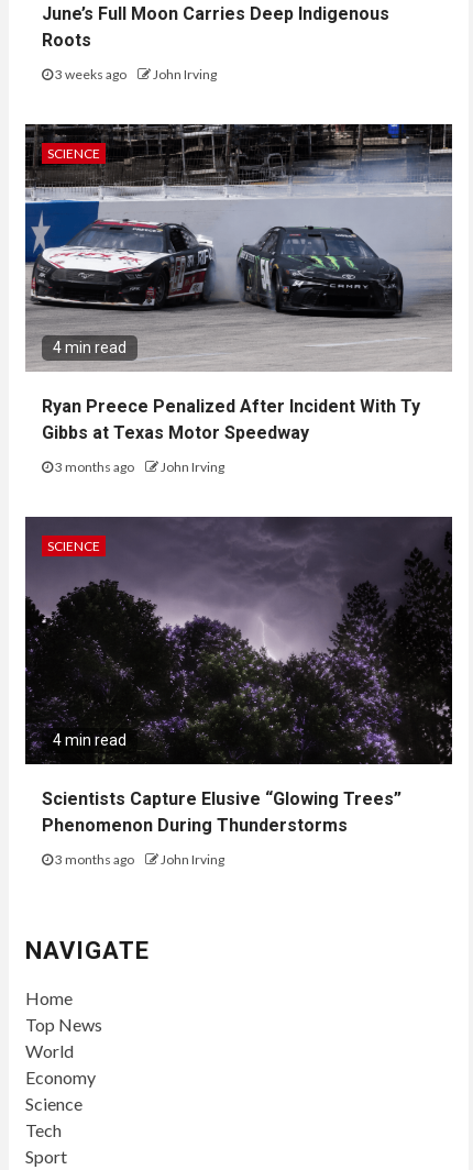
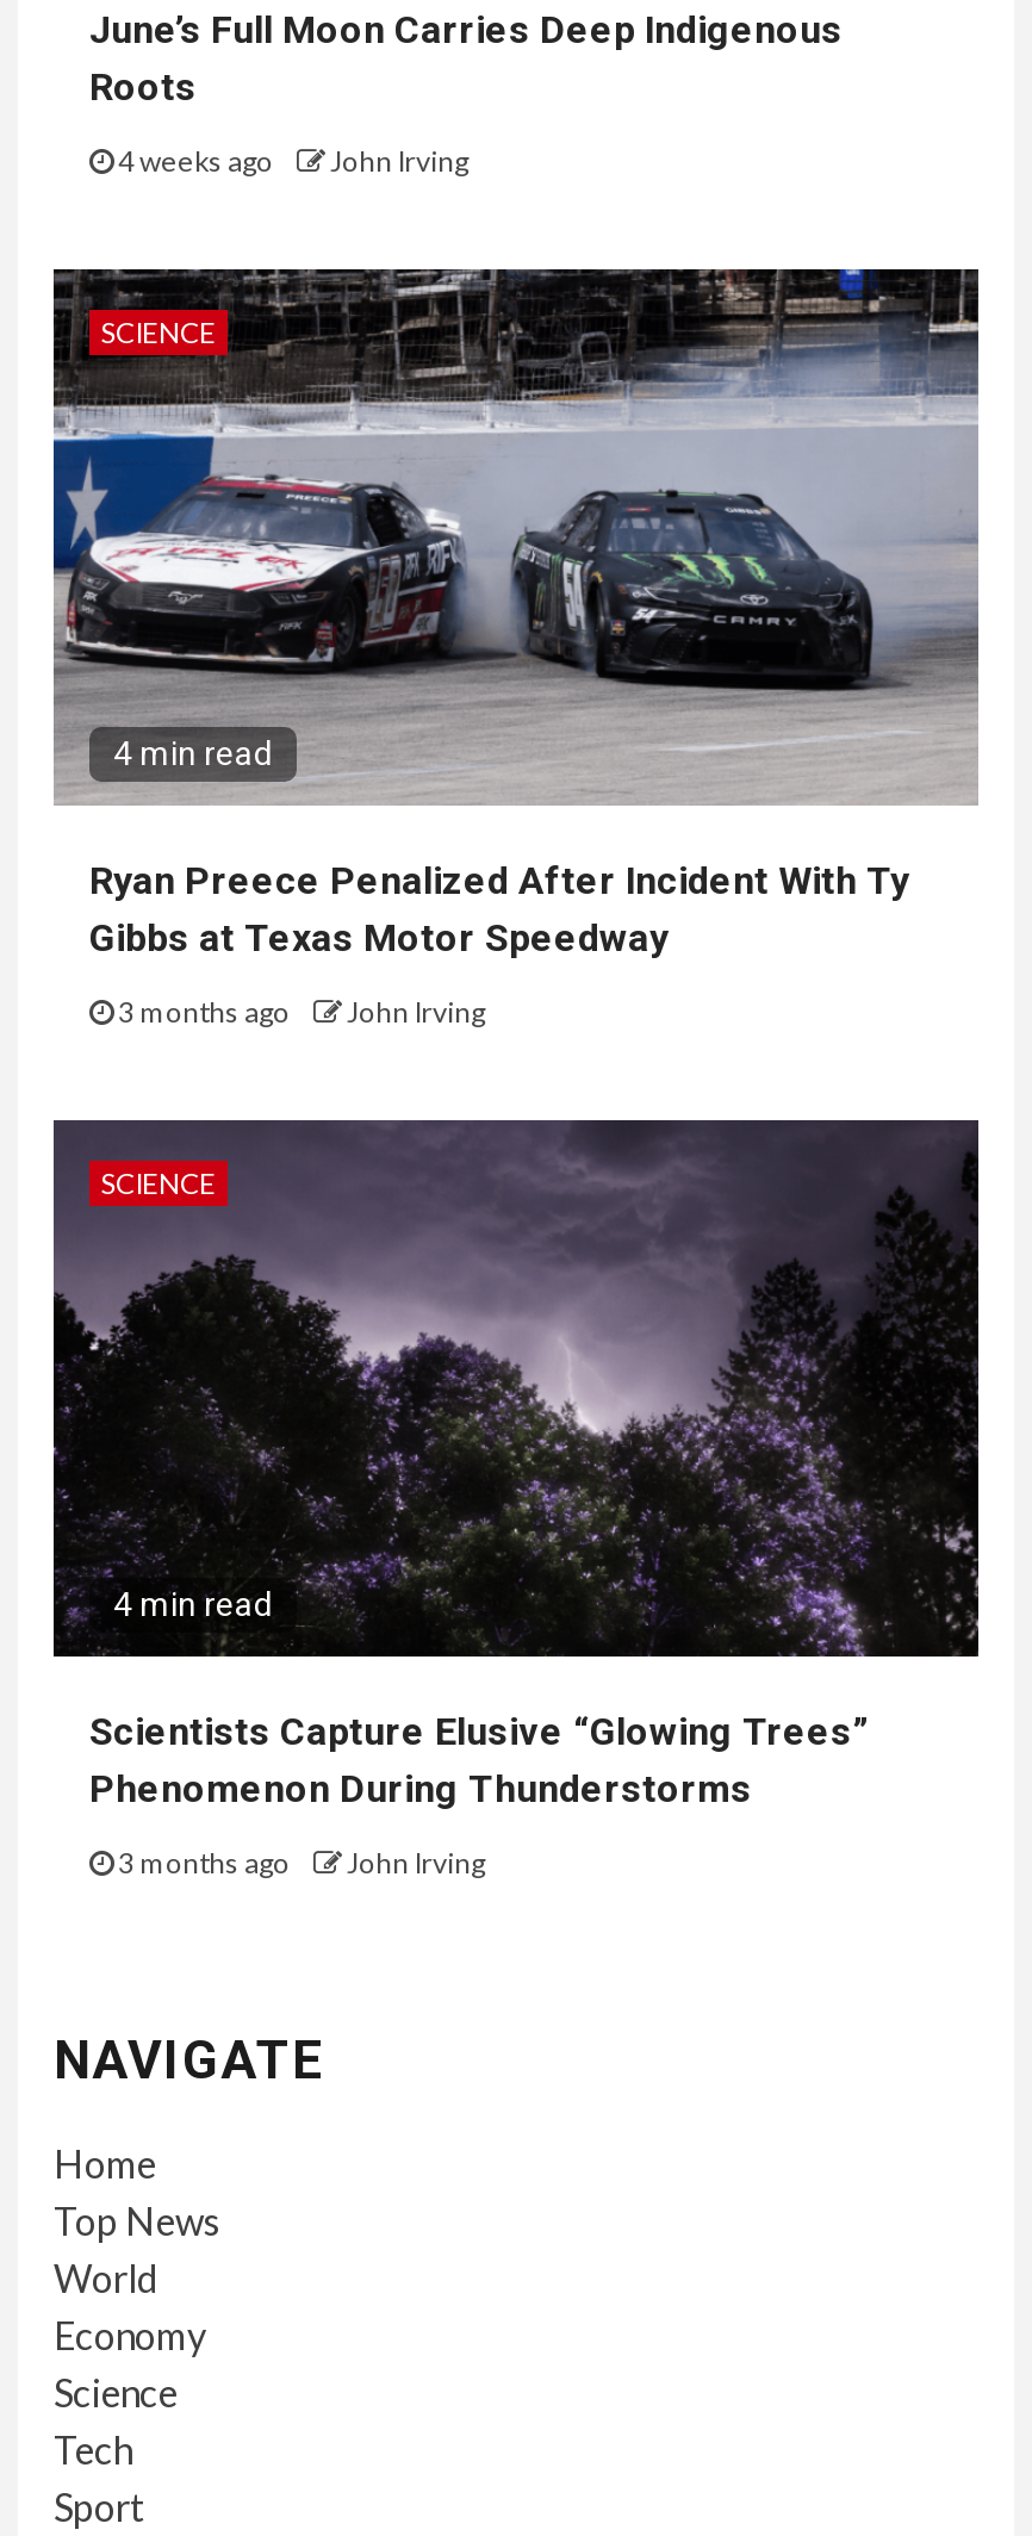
[53,66,217,83] 3 weeks ago John Irving -> [113,143,468,179] 4 weeks ago John Irving

